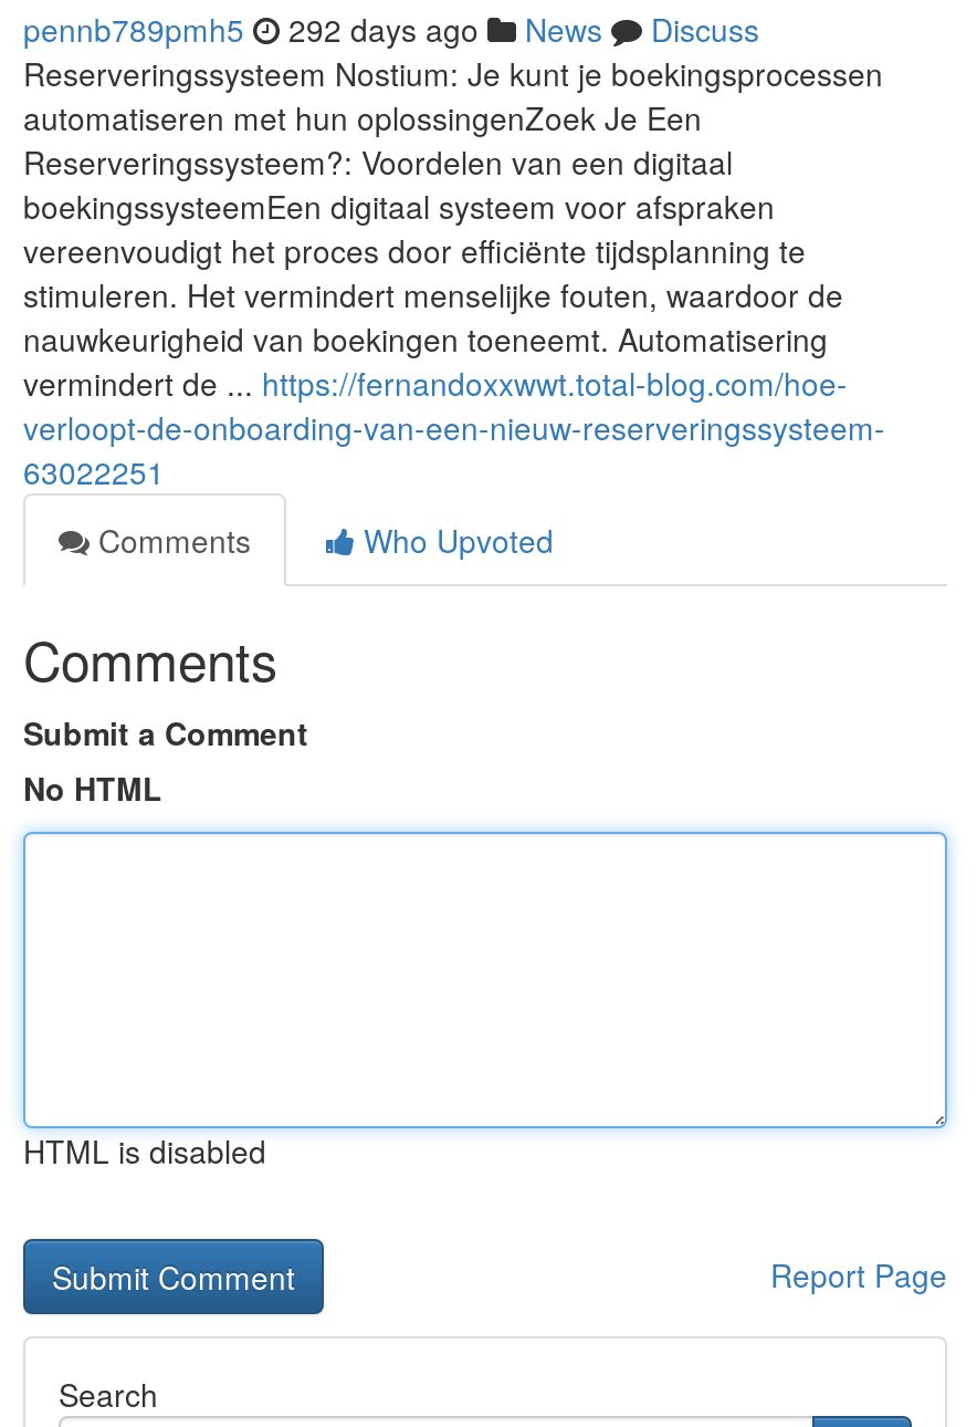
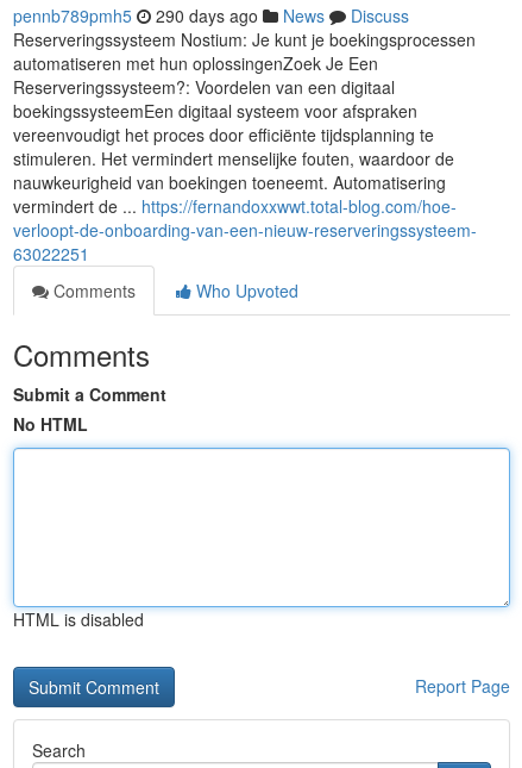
[23,7,759,51] pennb789pmh5 292 days ago News Discuss -> [13,4,409,27] pennb789pmh5 290 days ago News Discuss

